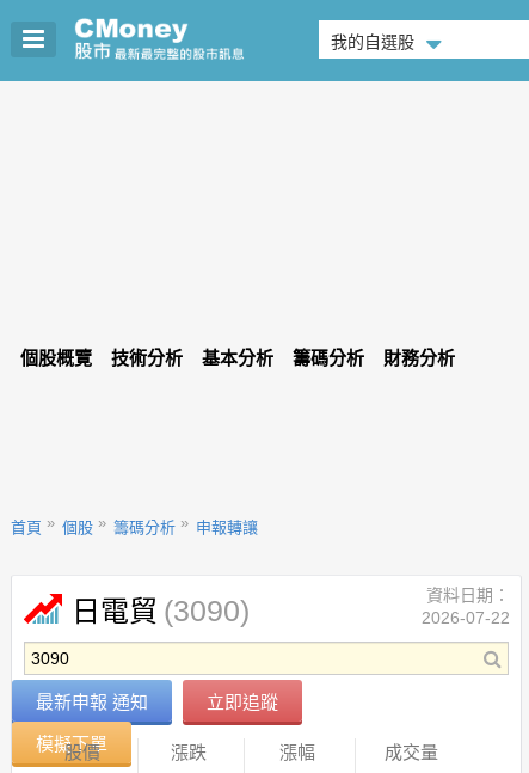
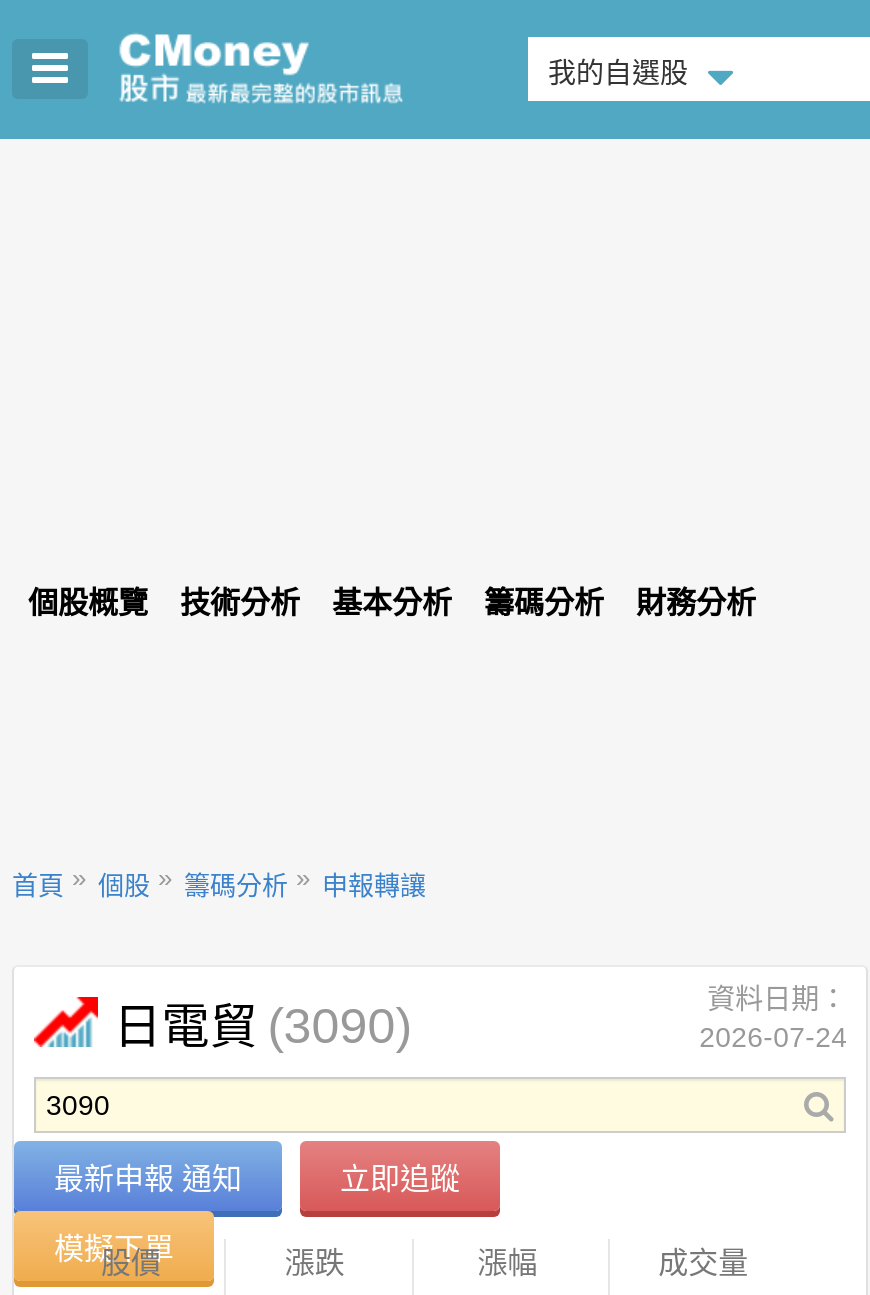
[421,608,510,627] 2026-07-22 -> [699,1021,847,1053] 2026-07-24

